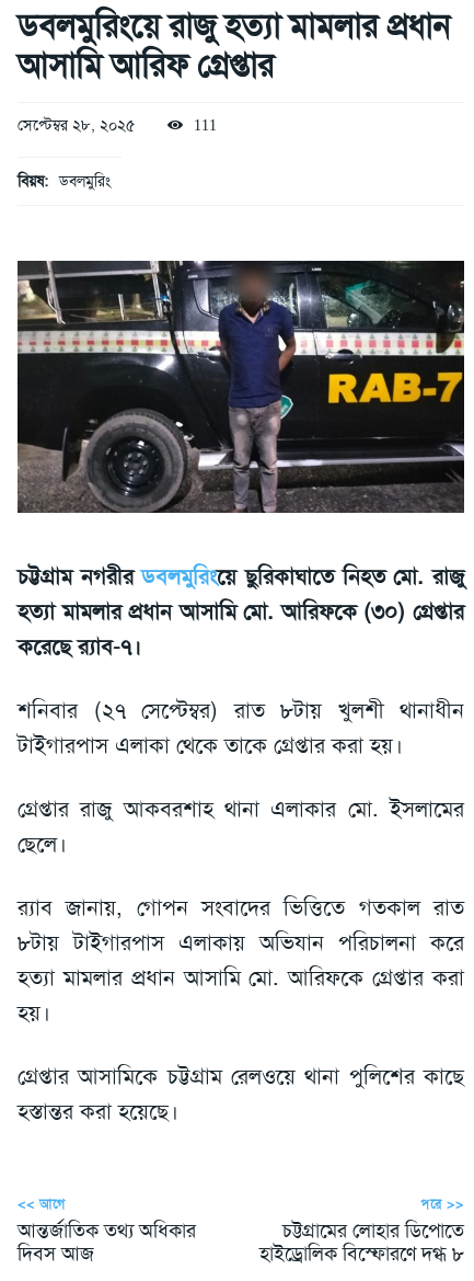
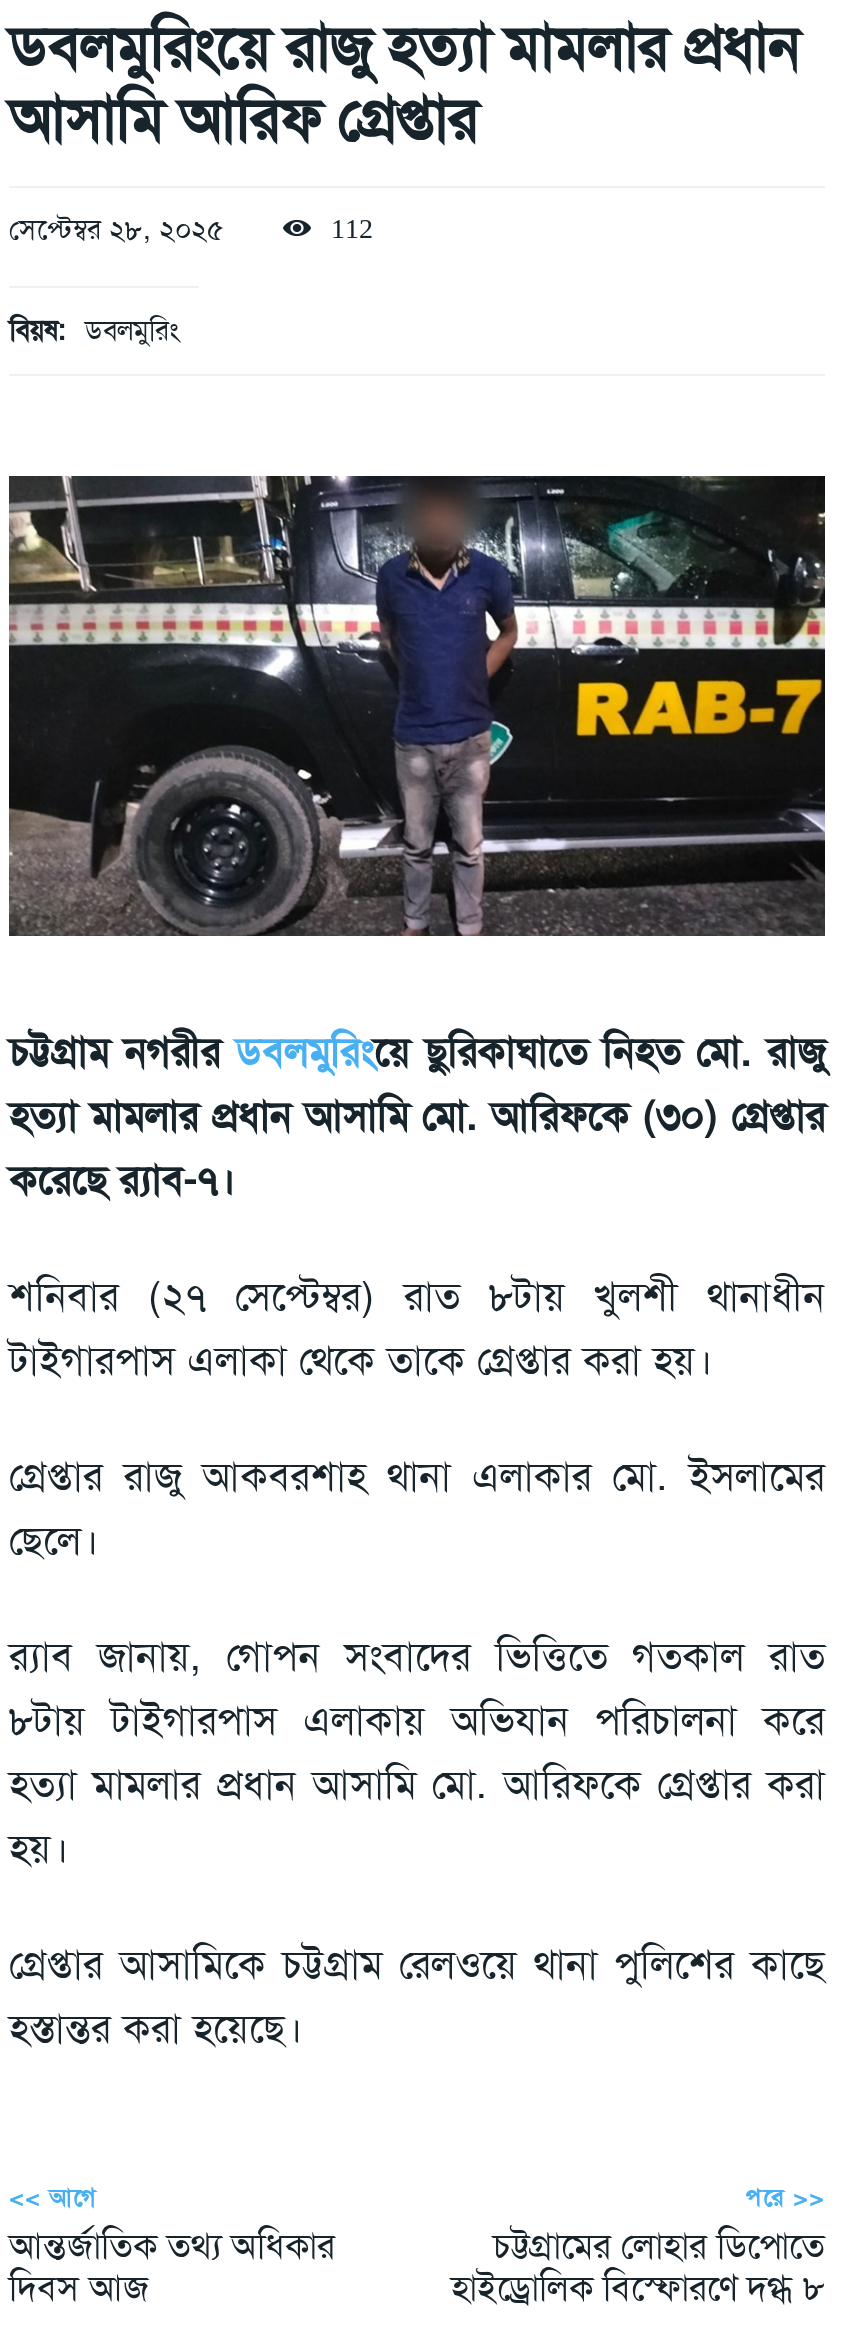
[194,117,217,133] 111 -> [331,213,373,243] 112

